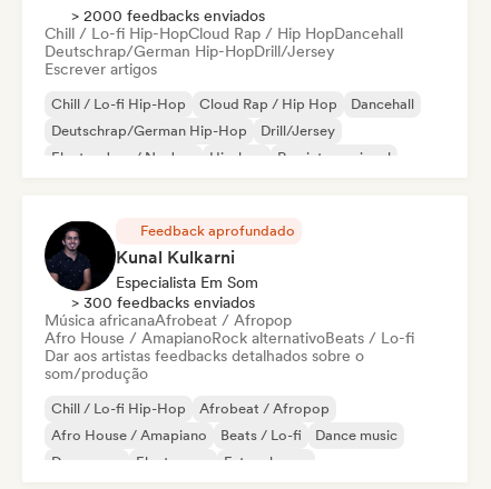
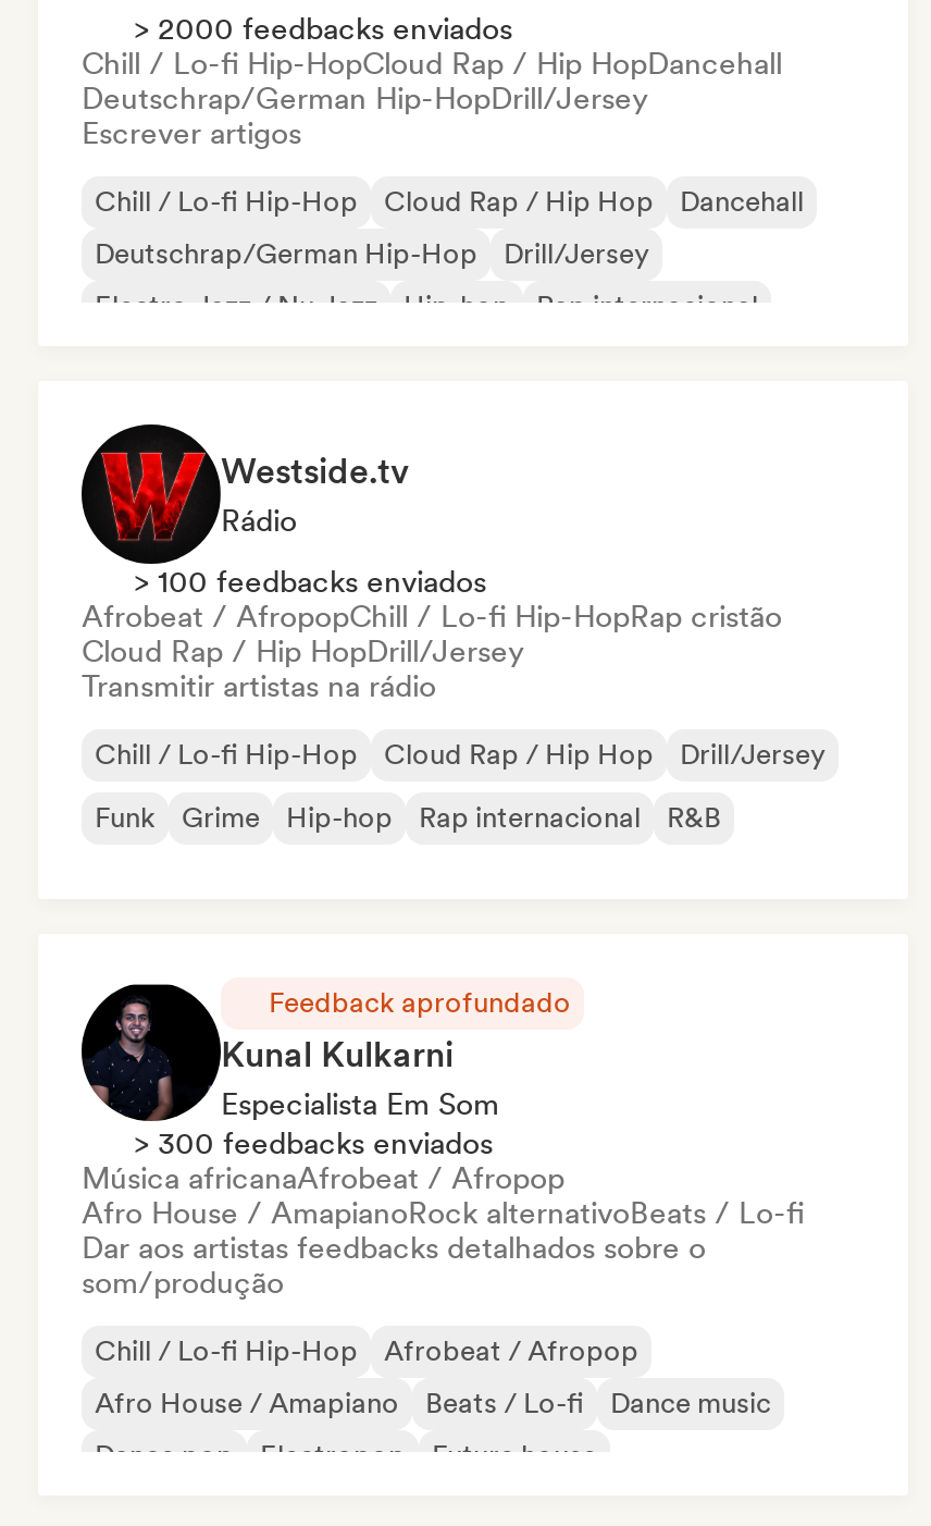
none -> [82,422,826,834] [image] | Westside.tv | Rádio | > 100 feedbacks enviados | Afrobeat / AfropopChill / Lo-fi Hip-HopRap cristão | Cloud Rap / Hip HopDrill/Jersey | Transmitir artistas na rádio | Chill / Lo-fi Hip-Hop | Cloud Rap / Hip Hop | Drill/Jersey | Funk | Grime | Hip-hop | Rap internacional | R&B

